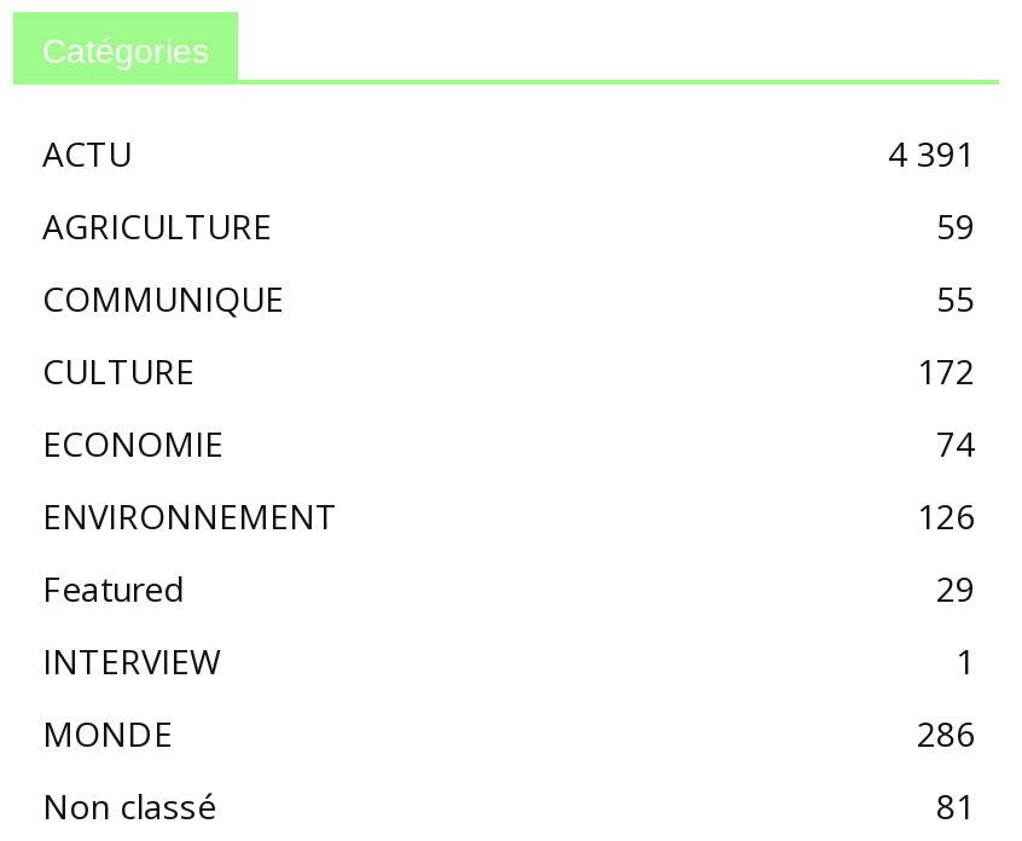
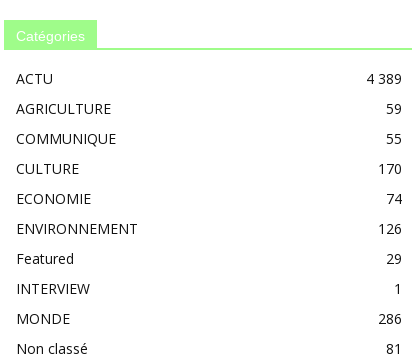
[888,130,975,176] 4 391 -> [366,69,402,88] 4 389
[917,348,975,393] 172 -> [378,159,402,178] 170

